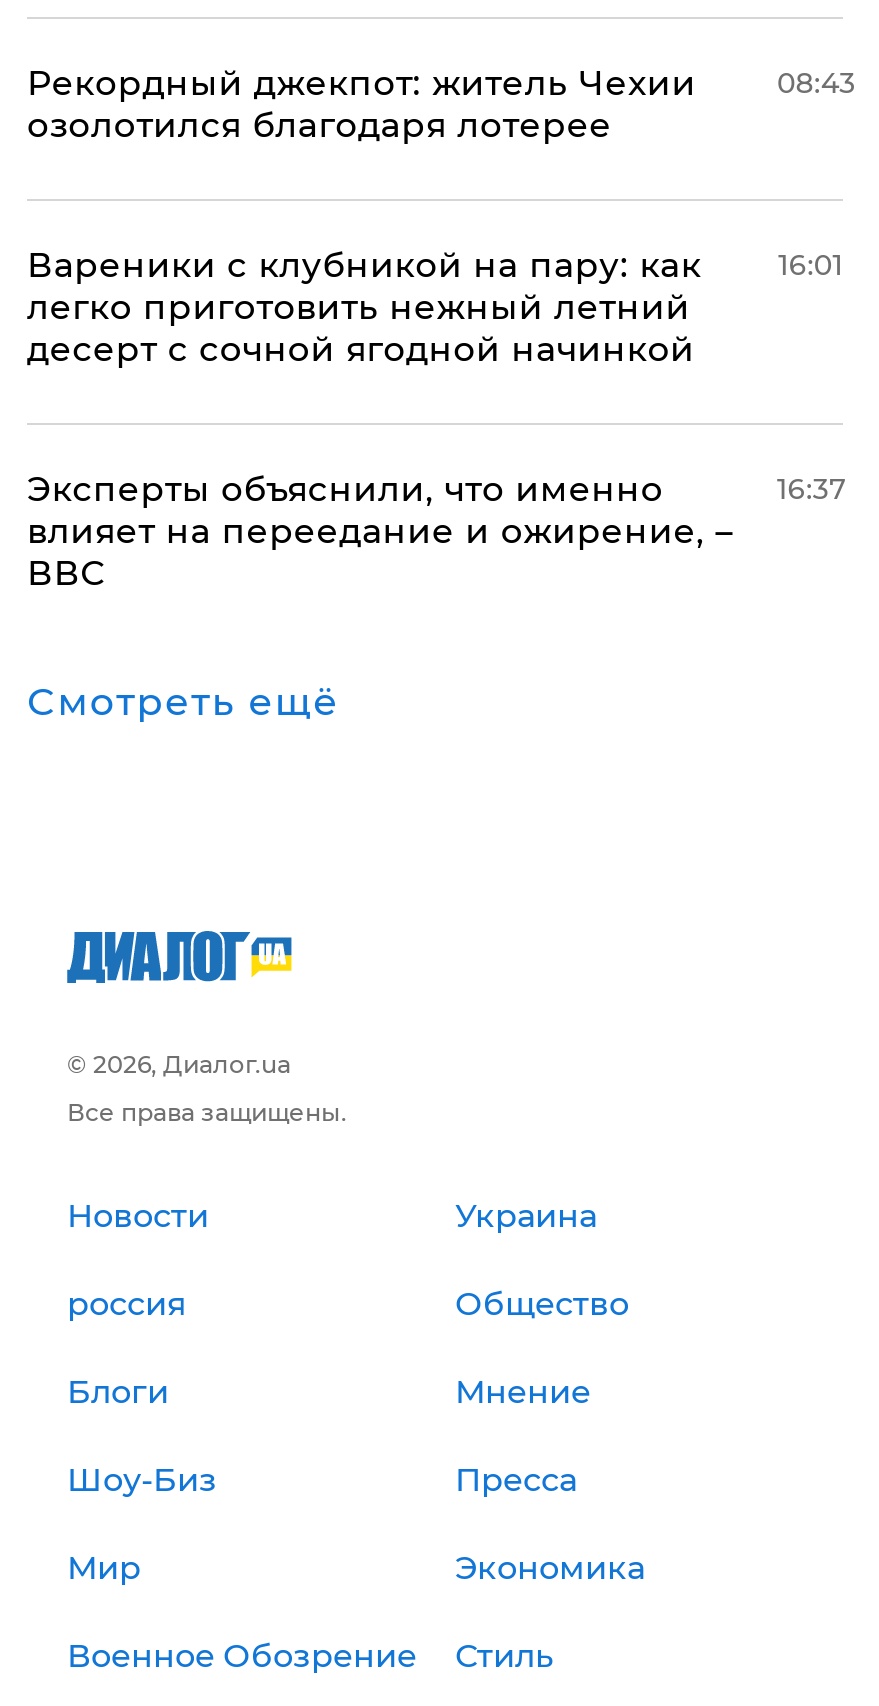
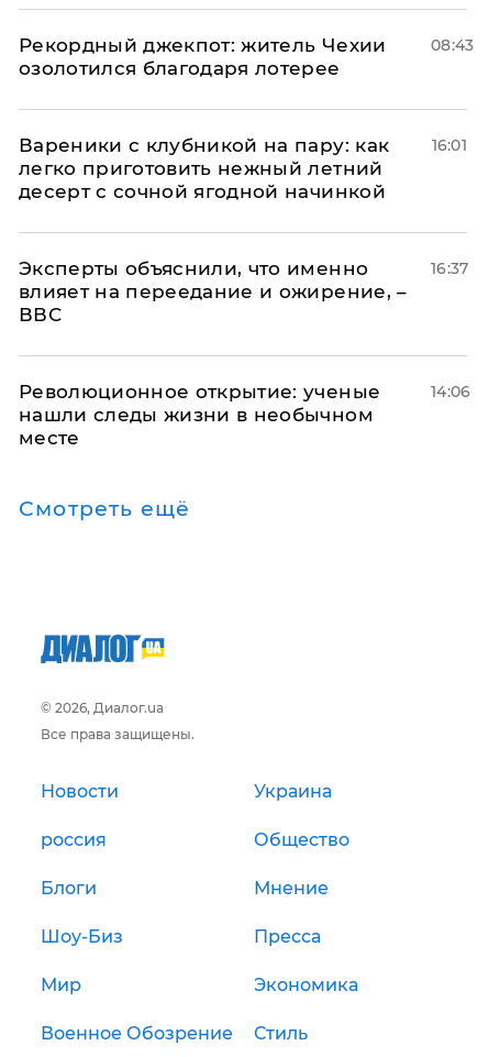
none -> [19,381,380,449] Революционное открытие: ученые | нашли следы жизни в необычном | месте
none -> [431,382,471,401] 14:06

